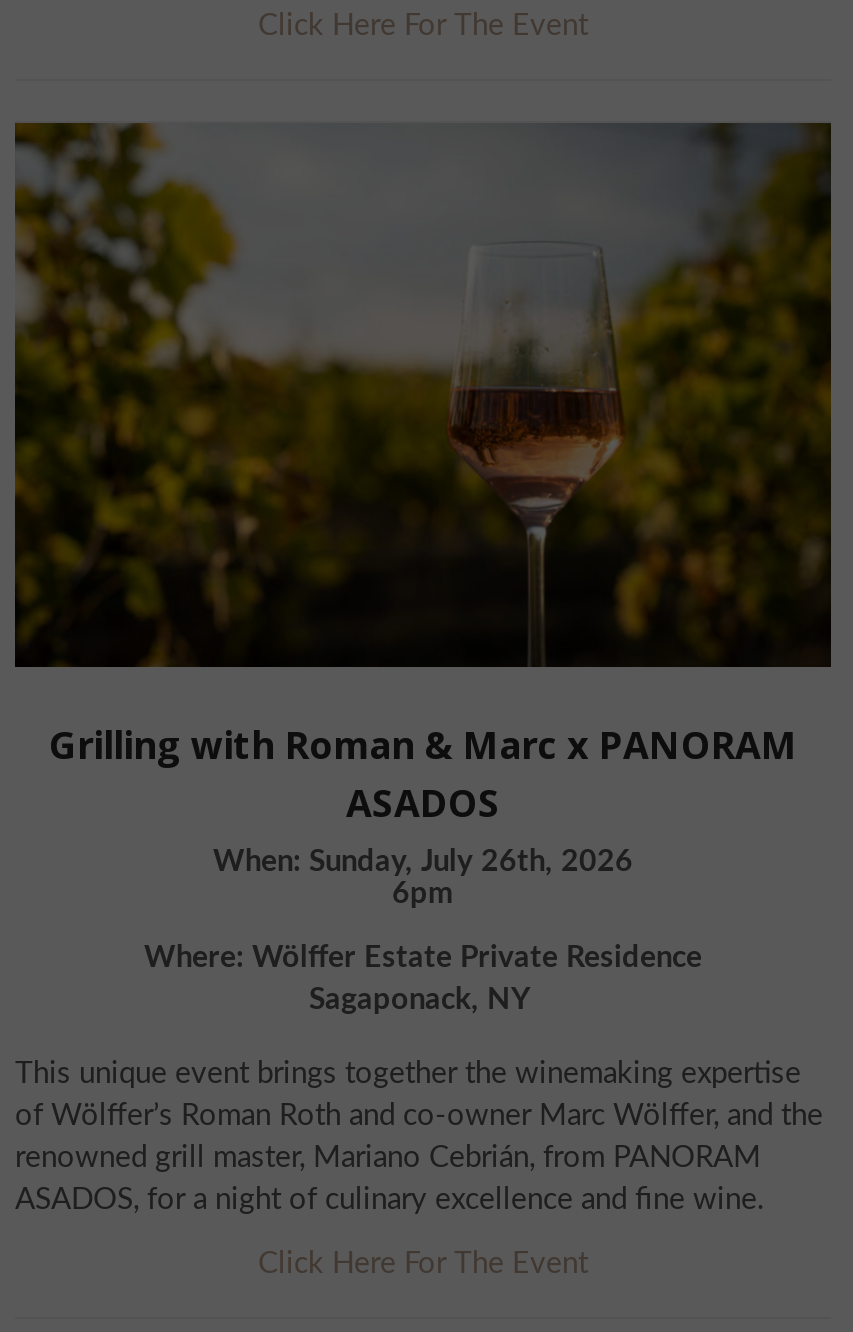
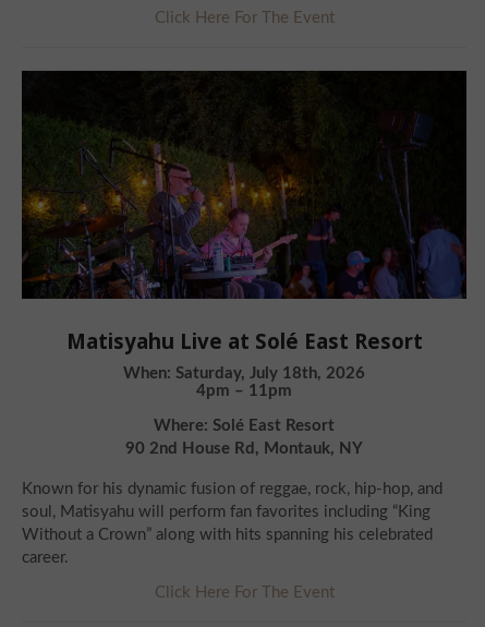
[13,120,833,909] [image] | Grilling with Roman & Marc x PANORAM | ASADOS | When: Sunday, July 26th, 2026 | 6pm -> [21,70,468,399] [image] | Matisyahu Live at Solé East Resort | When: Saturday, July 18th, 2026 | 4pm – 11pm
[144,943,702,1015] Where: Wölffer Estate Private Residence | Sagaponack, NY -> [125,418,363,457] Where: Solé East Resort | 90 2nd House Rd, Montauk, NY
[15,1059,823,1215] This unique event brings together the winemaking expertise | of Wölffer’s Roman Roth and co-owner Marc Wölffer, and the | renowned grill master, Mariano Cebrián, from PANORAM | ASADOS, for a night of culinary excellence and fine wine. -> [22,481,442,566] Known for his dynamic fusion of reggae, rock, hip-hop, and | soul, Matisyahu will perform fan favorites including “King | Without a Crown” along with hits spanning his celebrated | career.

